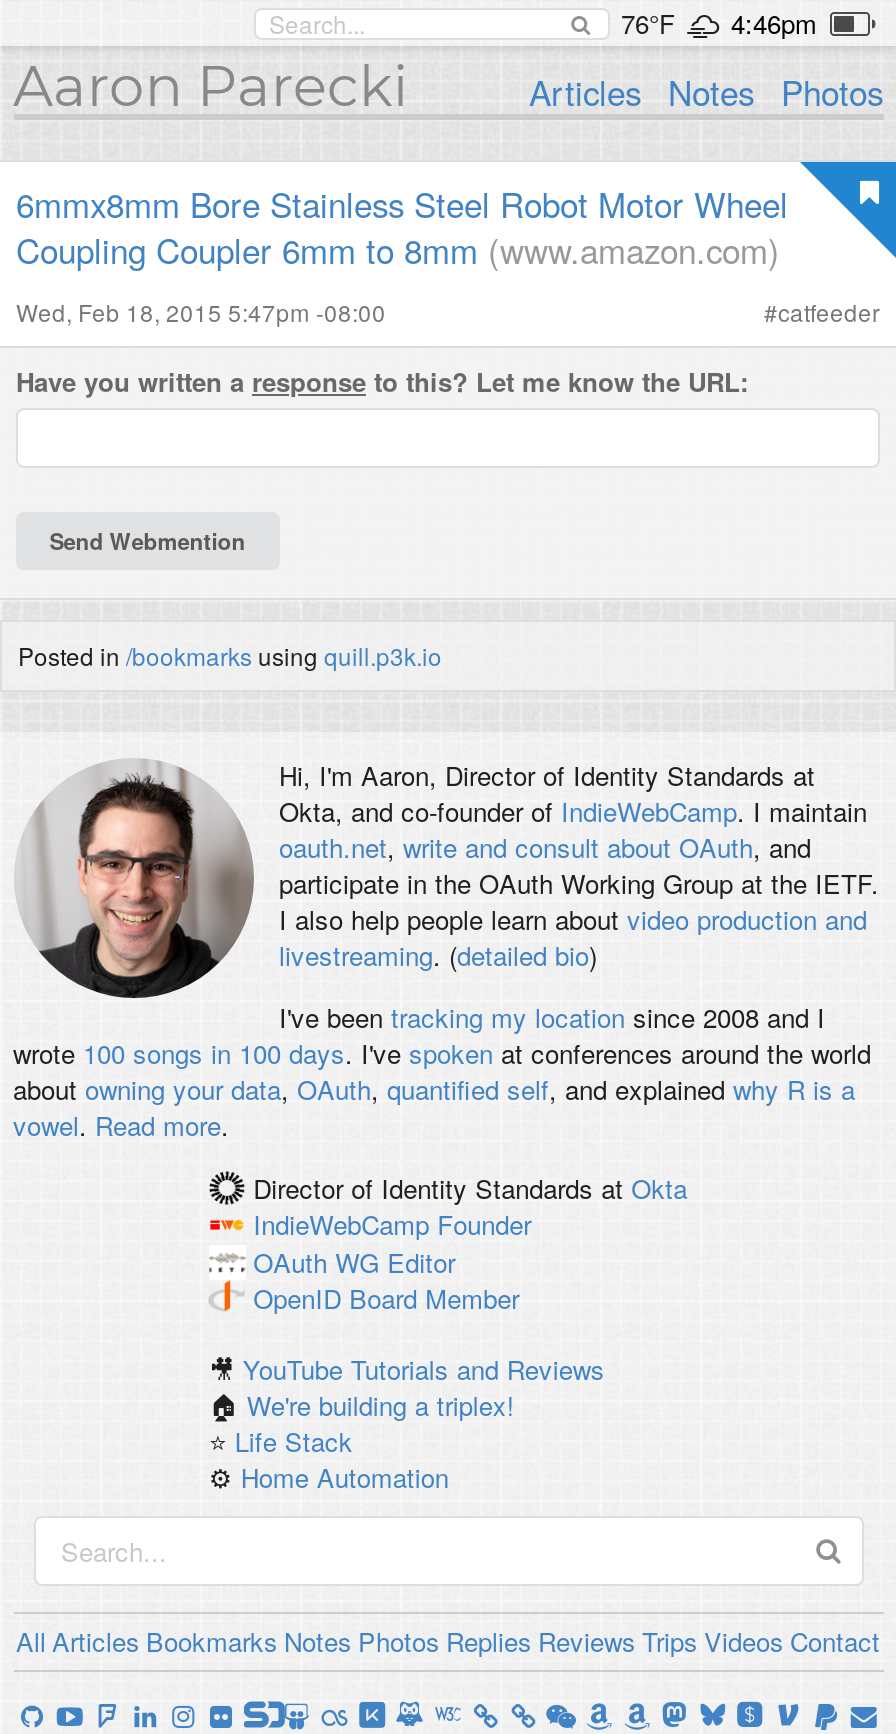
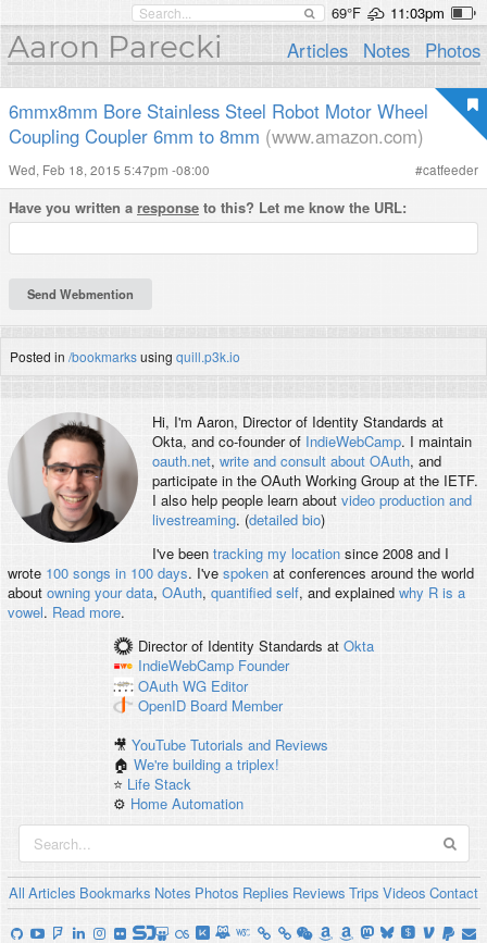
[621,4,817,42] 76°F | 4:46pm -> [331,2,444,23] 69°F | 11:03pm

